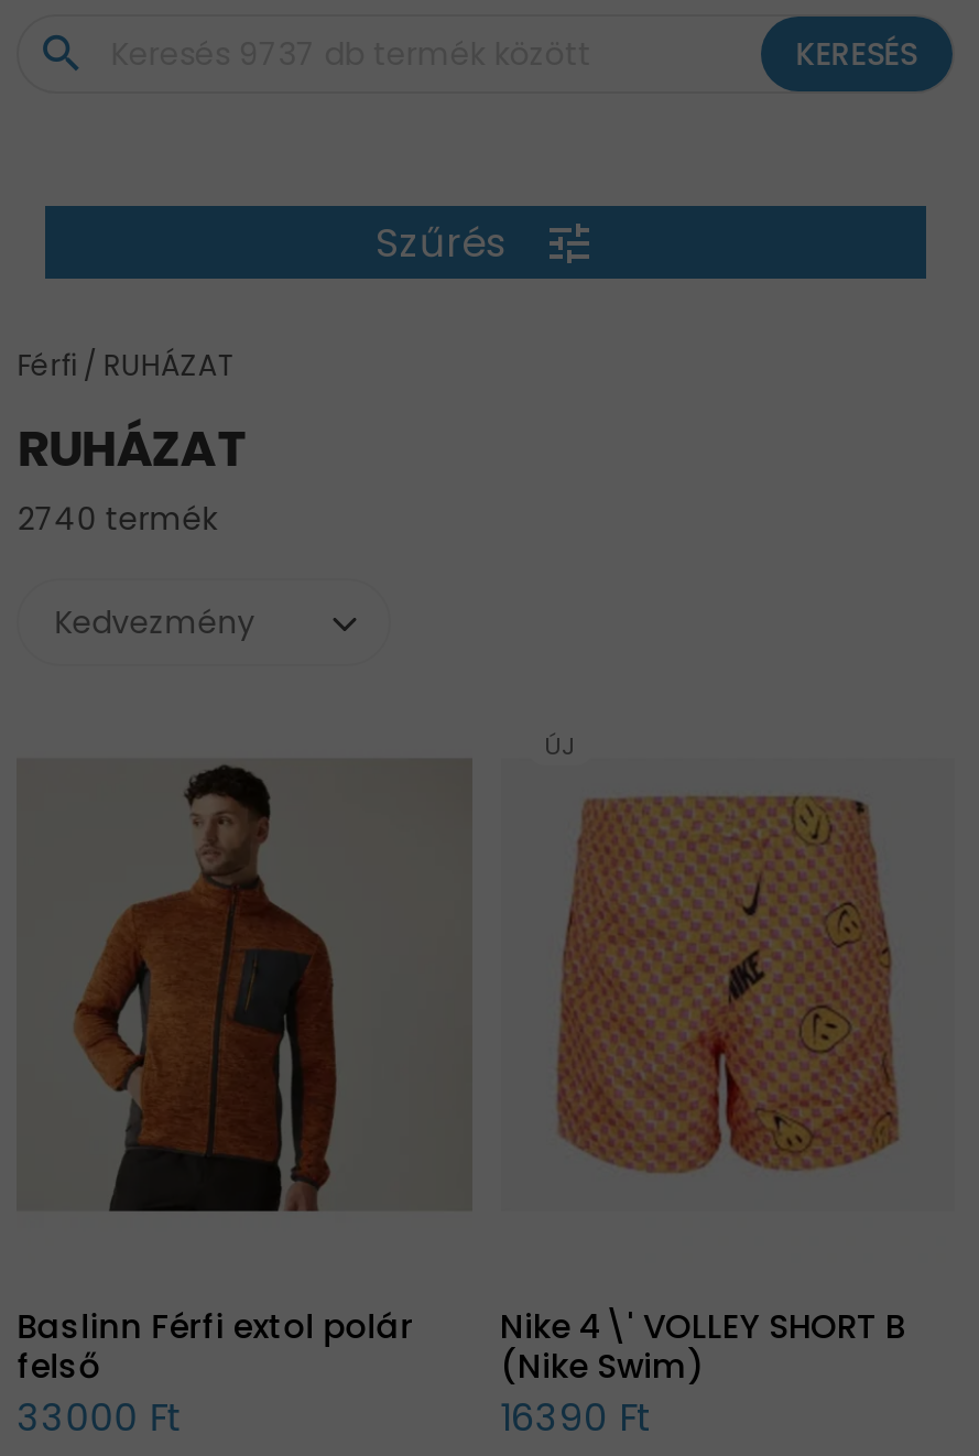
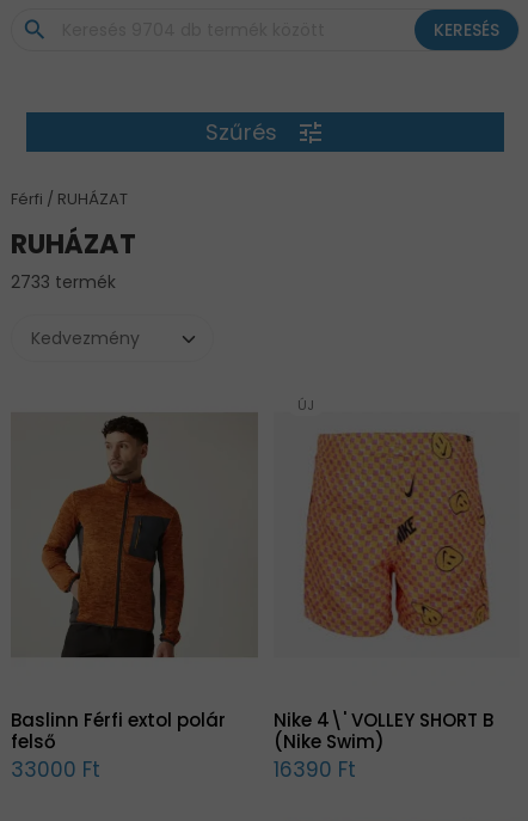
[17,497,217,541] 2740 termék -> [11,270,116,294] 2733 termék

